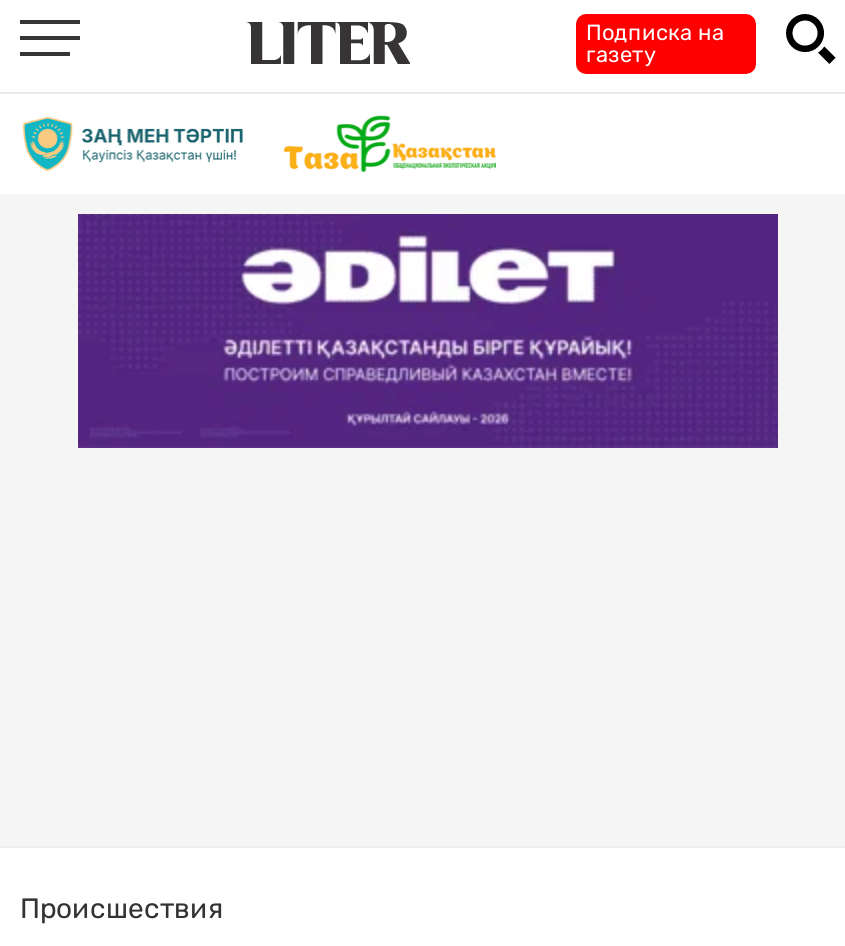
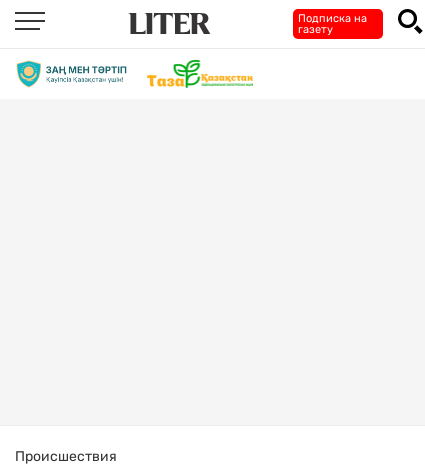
[76,212,780,450] [image] -> none

